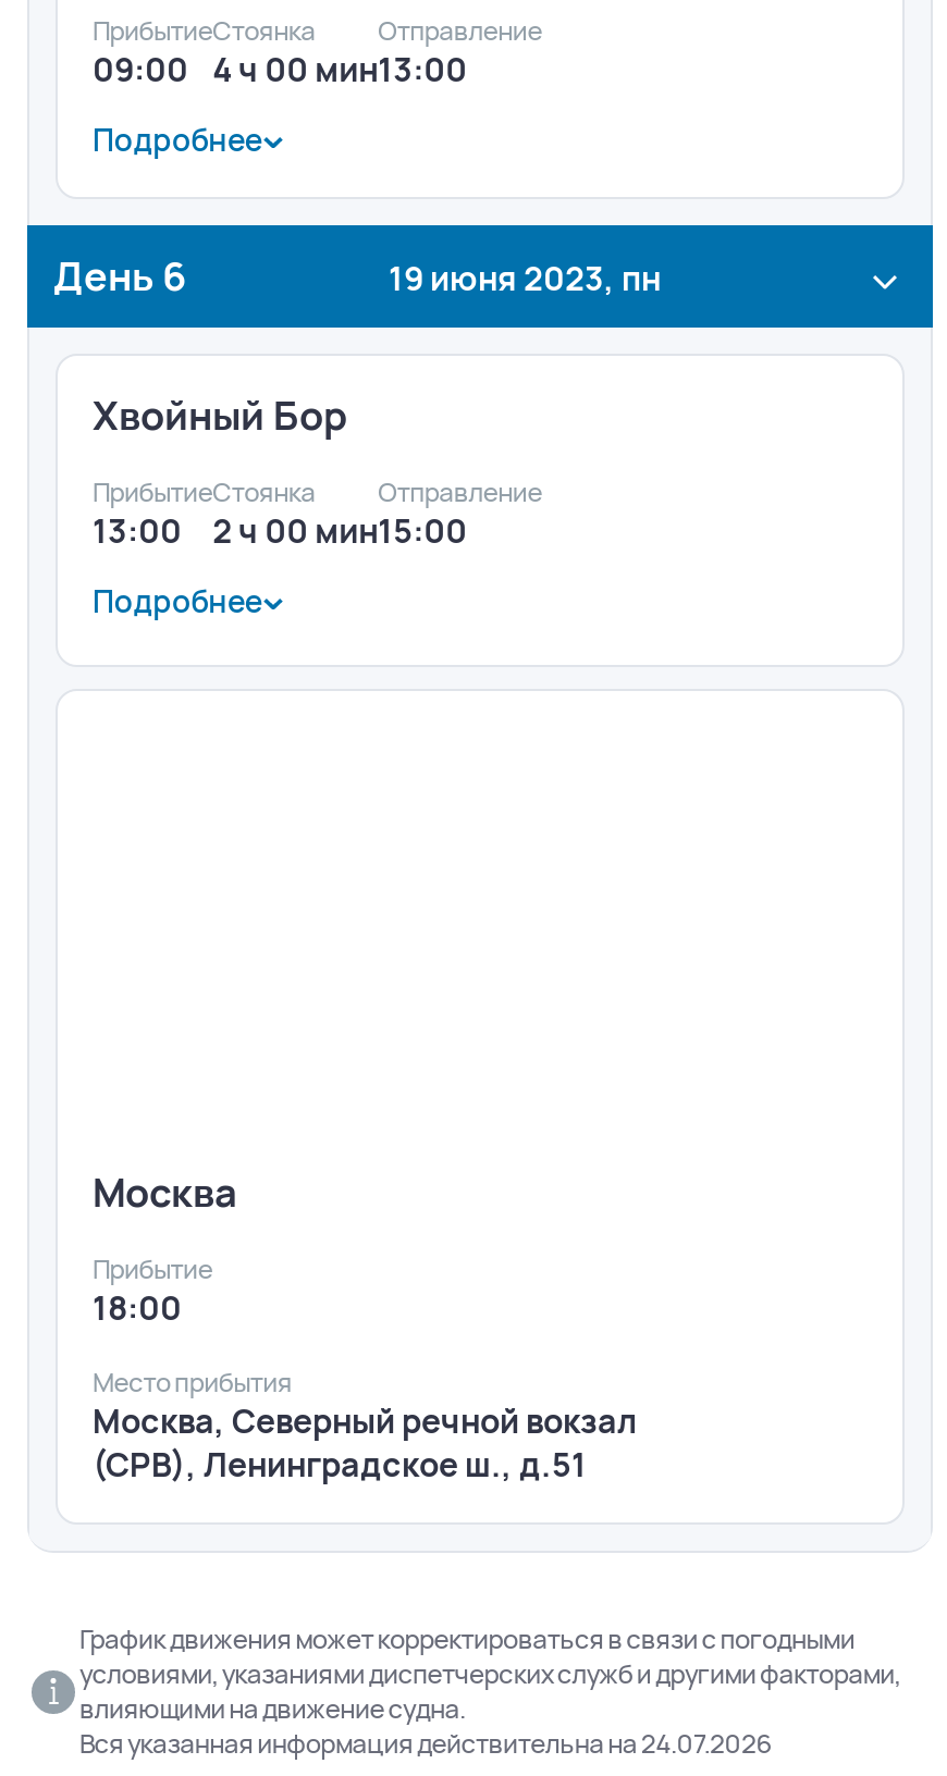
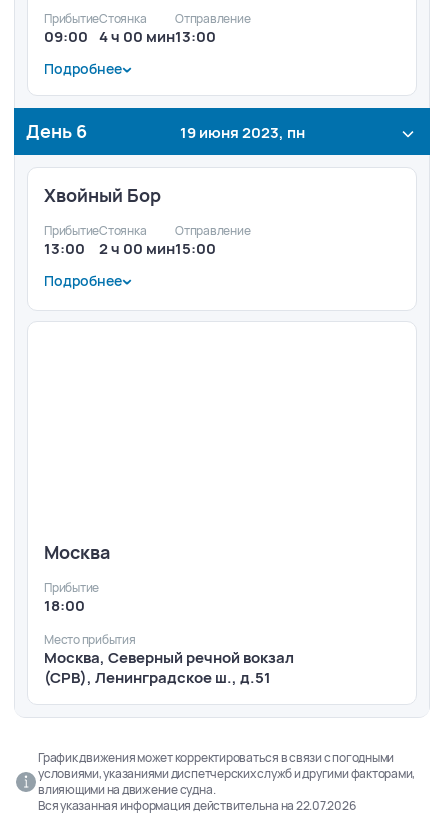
[79,1725,771,1762] Вся указанная информация действительна на 24.07.2026 -> [38,797,355,814] Вся указанная информация действительна на 22.07.2026

